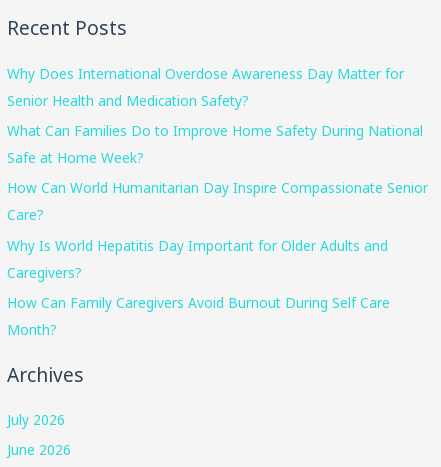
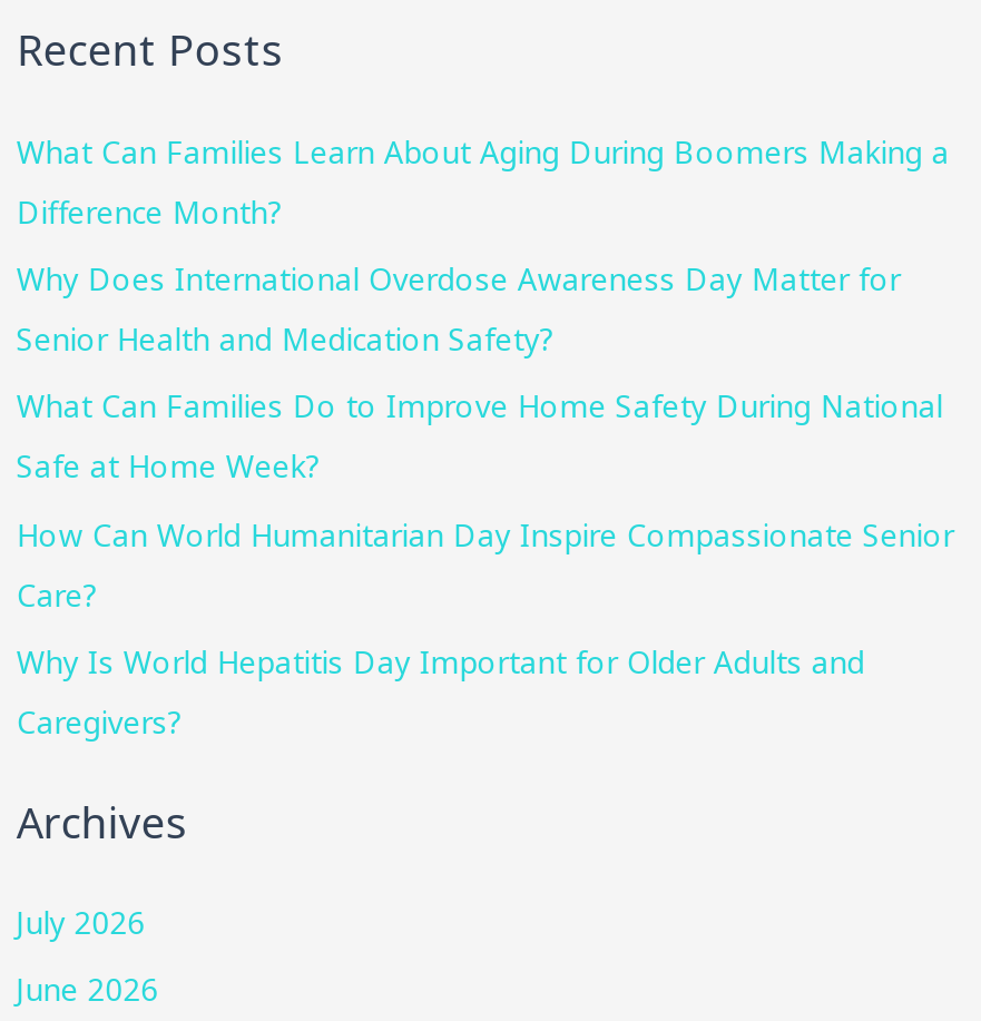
none -> [16,129,950,232] What Can Families Learn About Aging During Boomers Making a | Difference Month?
moved [7,64,428,282] -> [16,257,954,743]: Why Does International Overdose Awareness Day Matter for | Senior Health and Medication Safety? | What Can Families Do to Improve Home Safety During National | Safe at Home Week? | How Can World Humanitarian Day Inspire Compassionate Senior | Care? | Why Is World Hepatitis Day Important for Older Adults and | Caregivers?
[7,293,390,339] How Can Family Caregivers Avoid Burnout During Self Care | Month? -> none

